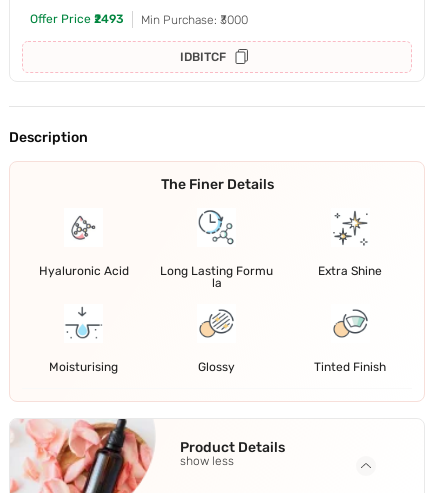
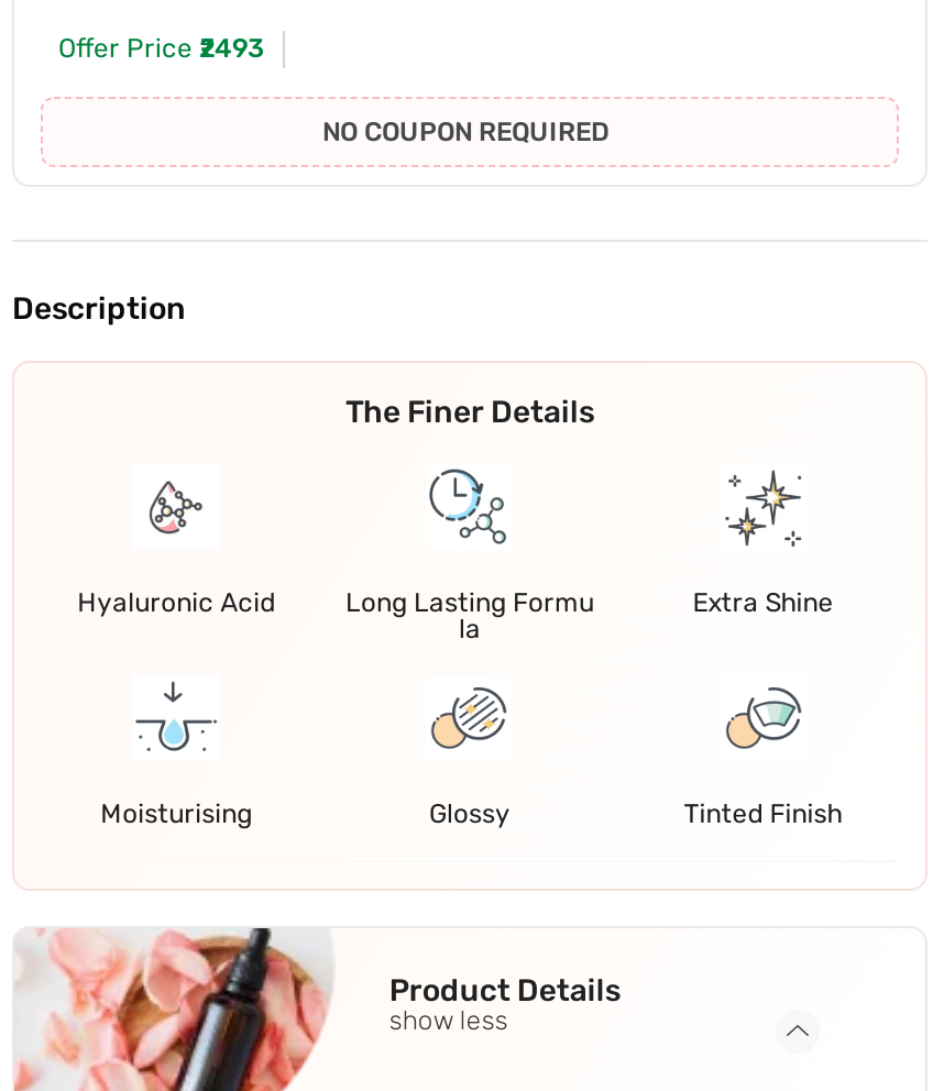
[141,13,248,64] Min Purchase: ₹3000 | IDBITCF -> [322,117,608,148] NO COUPON REQUIRED

